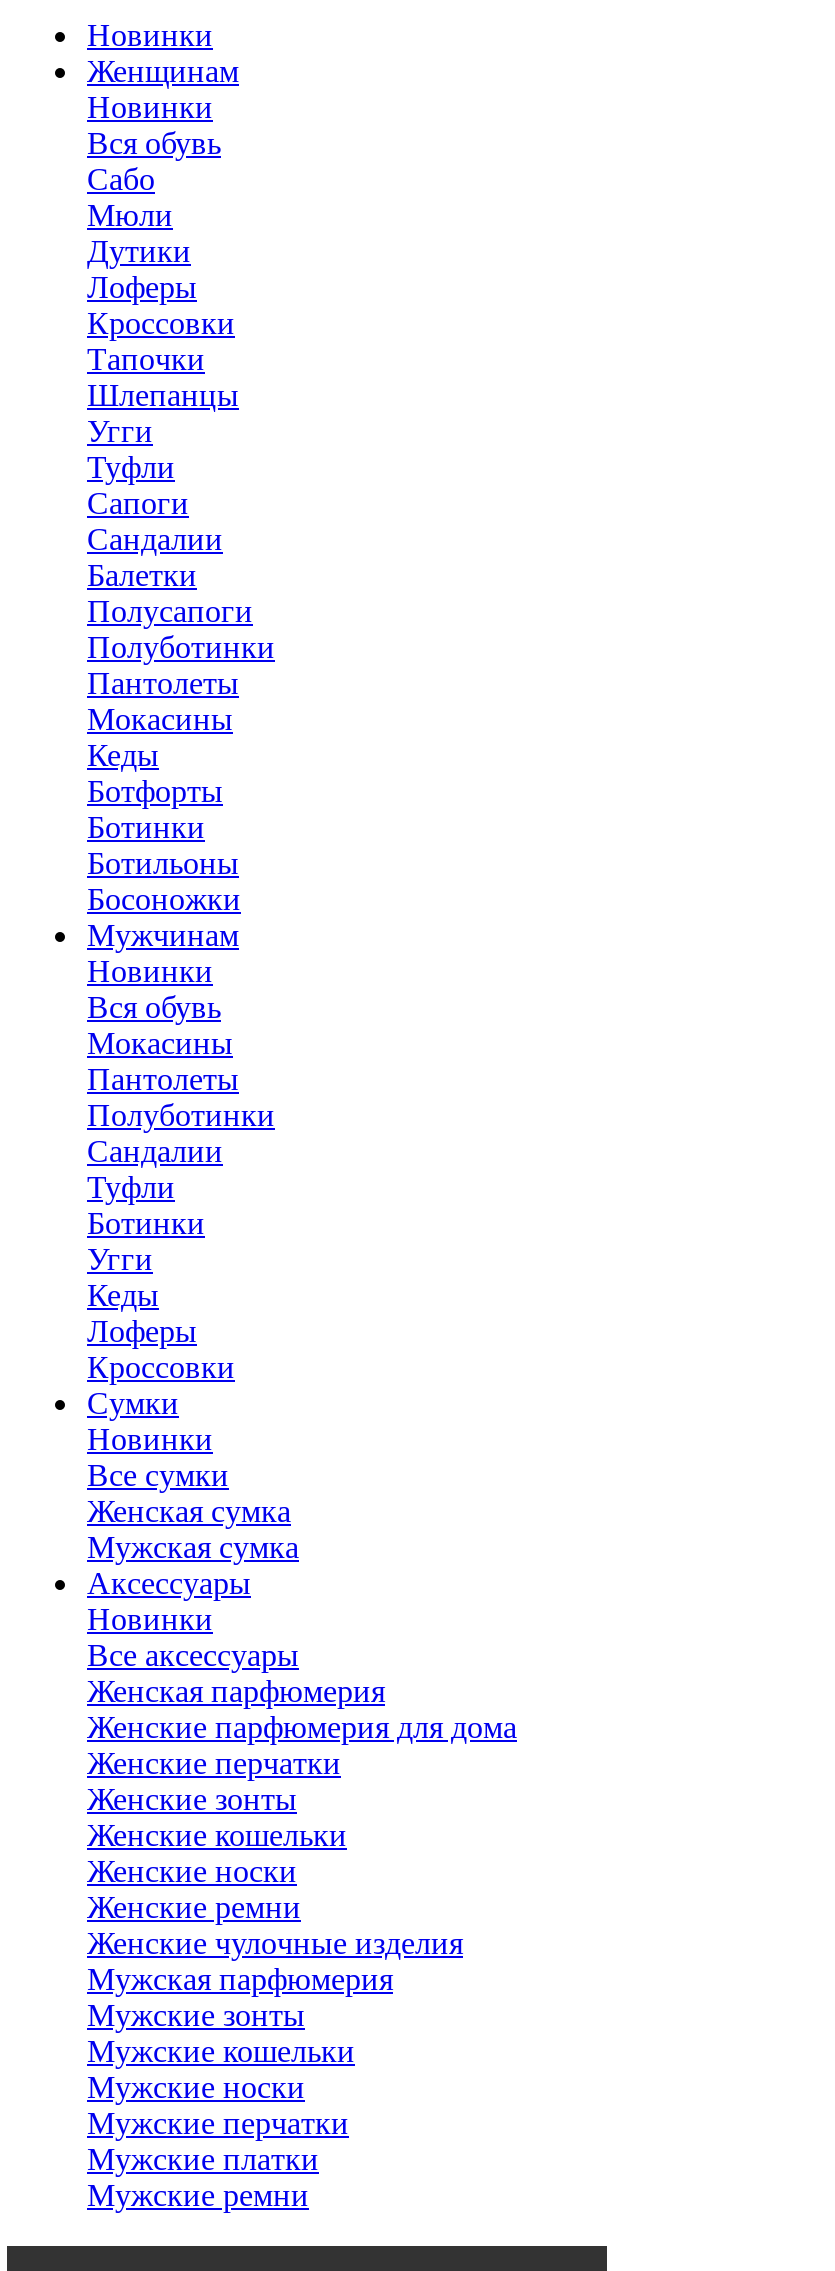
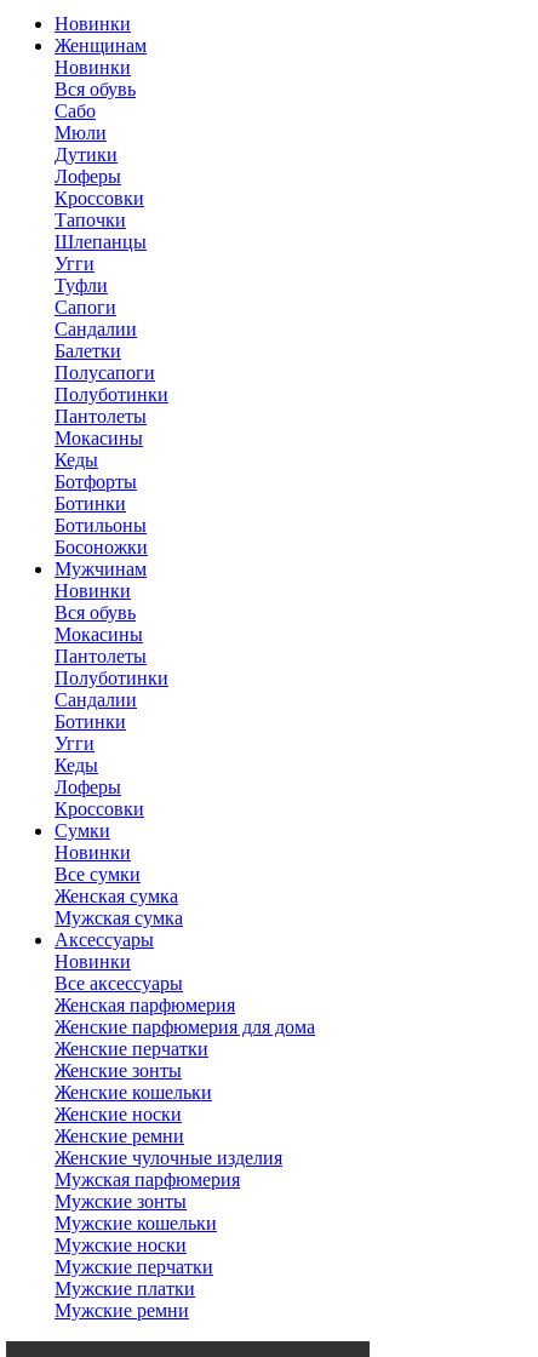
[87,1170,175,1204] Туфли -> none

